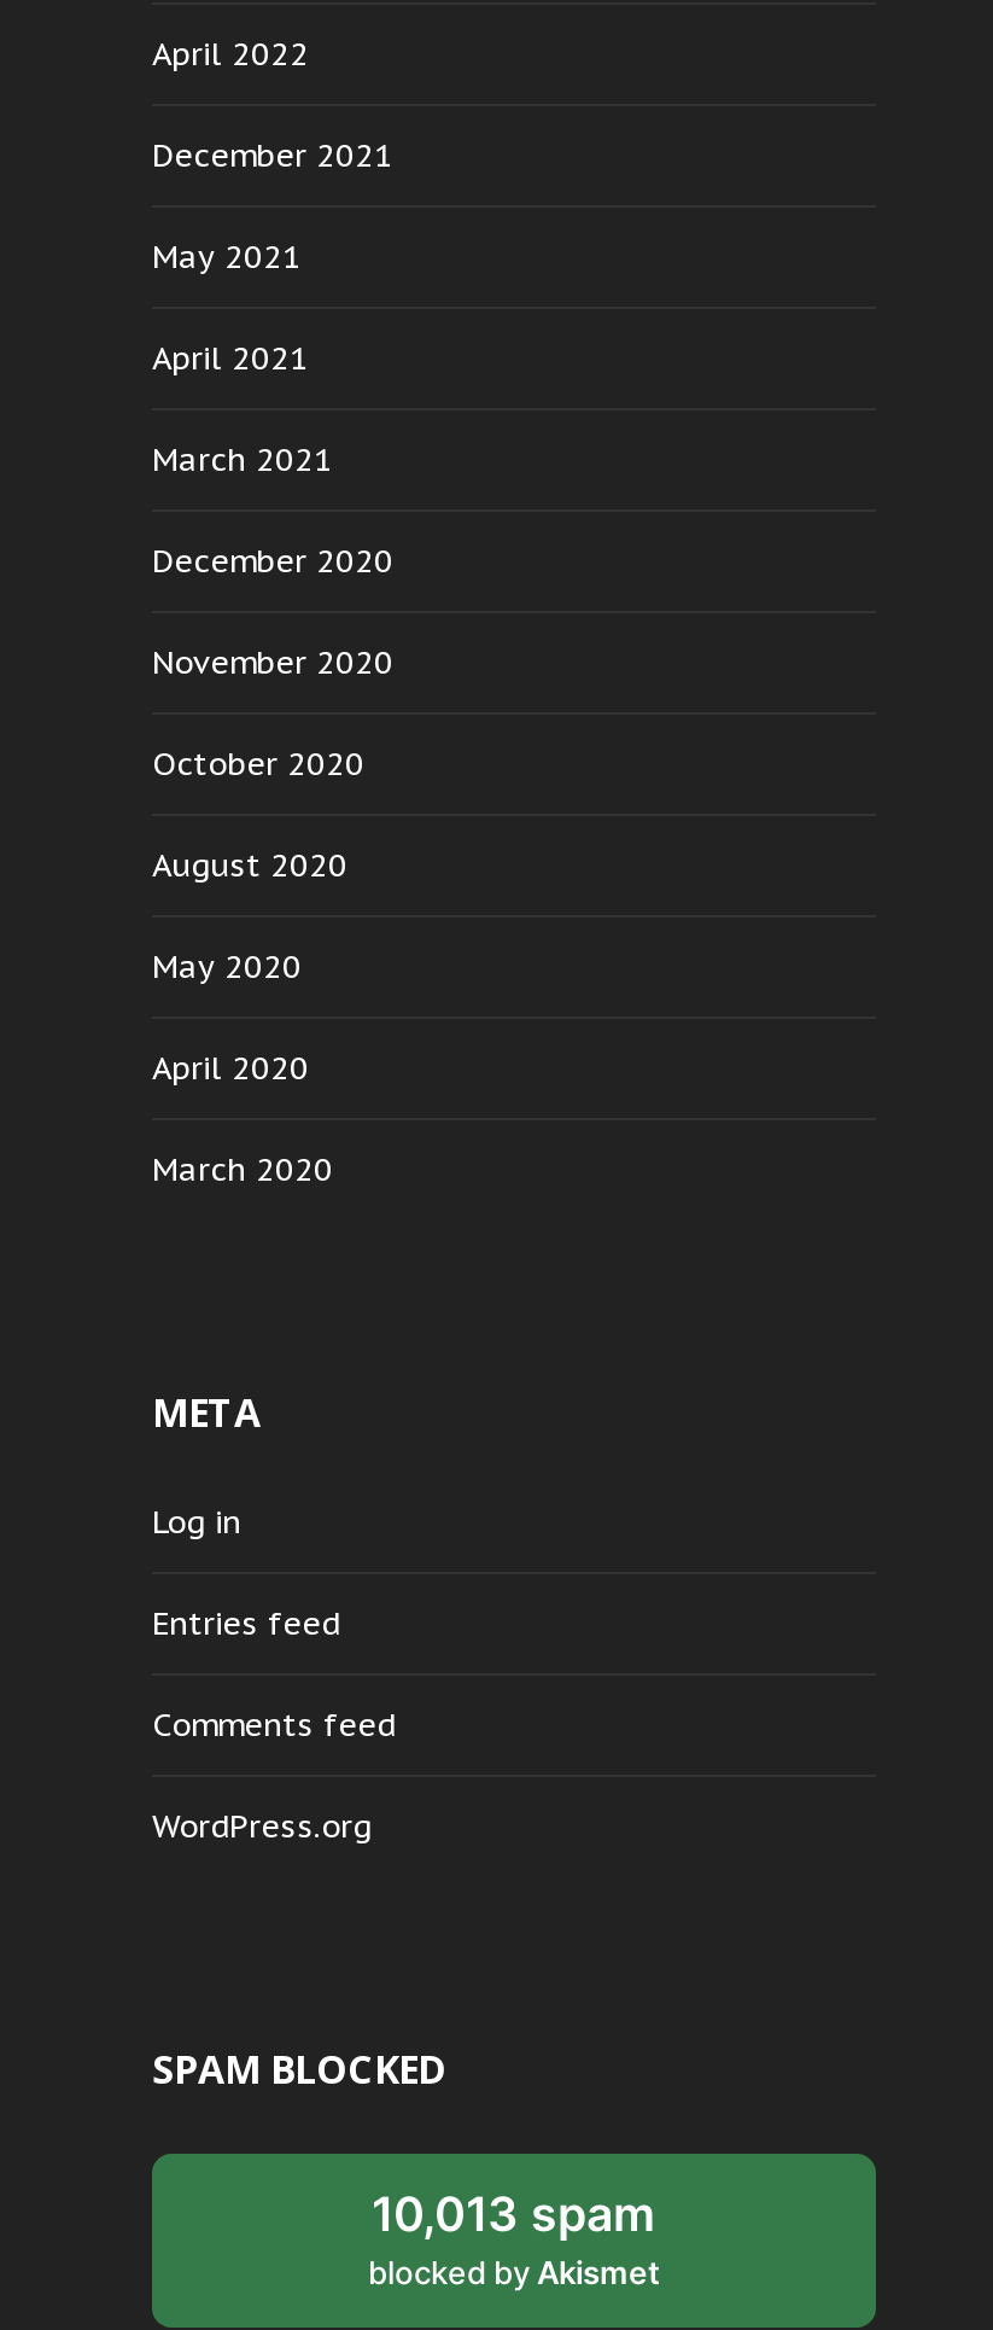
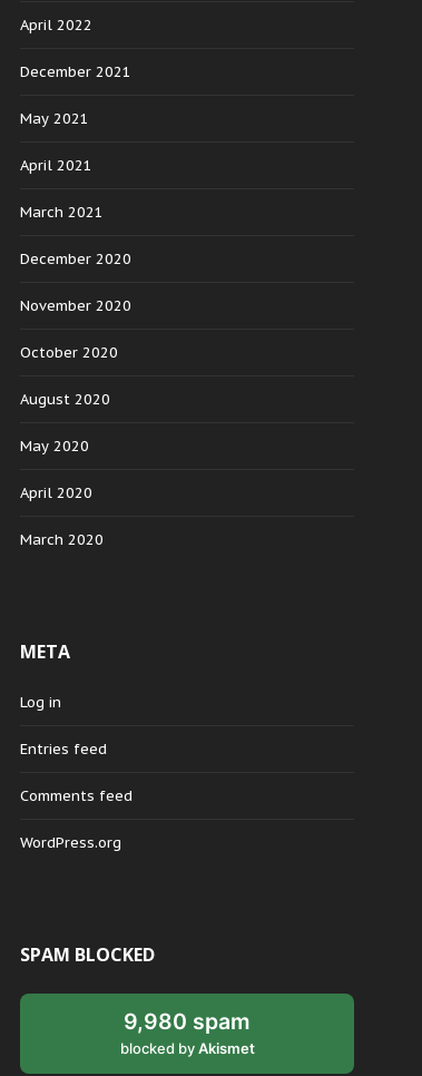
[372,2185,656,2243] 10,013 spam -> [124,1008,251,1035] 9,980 spam

